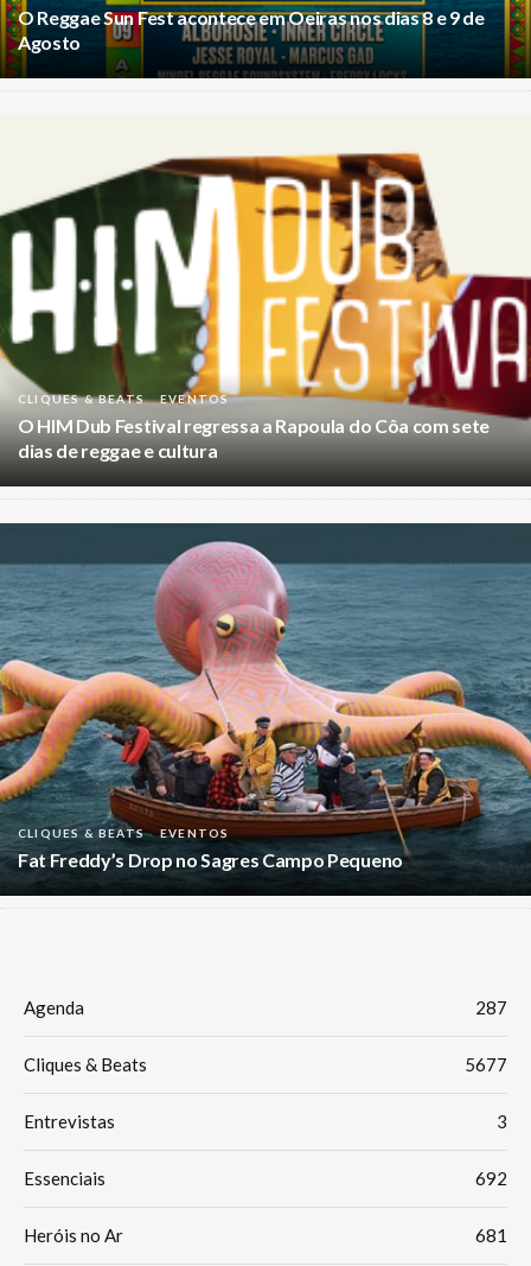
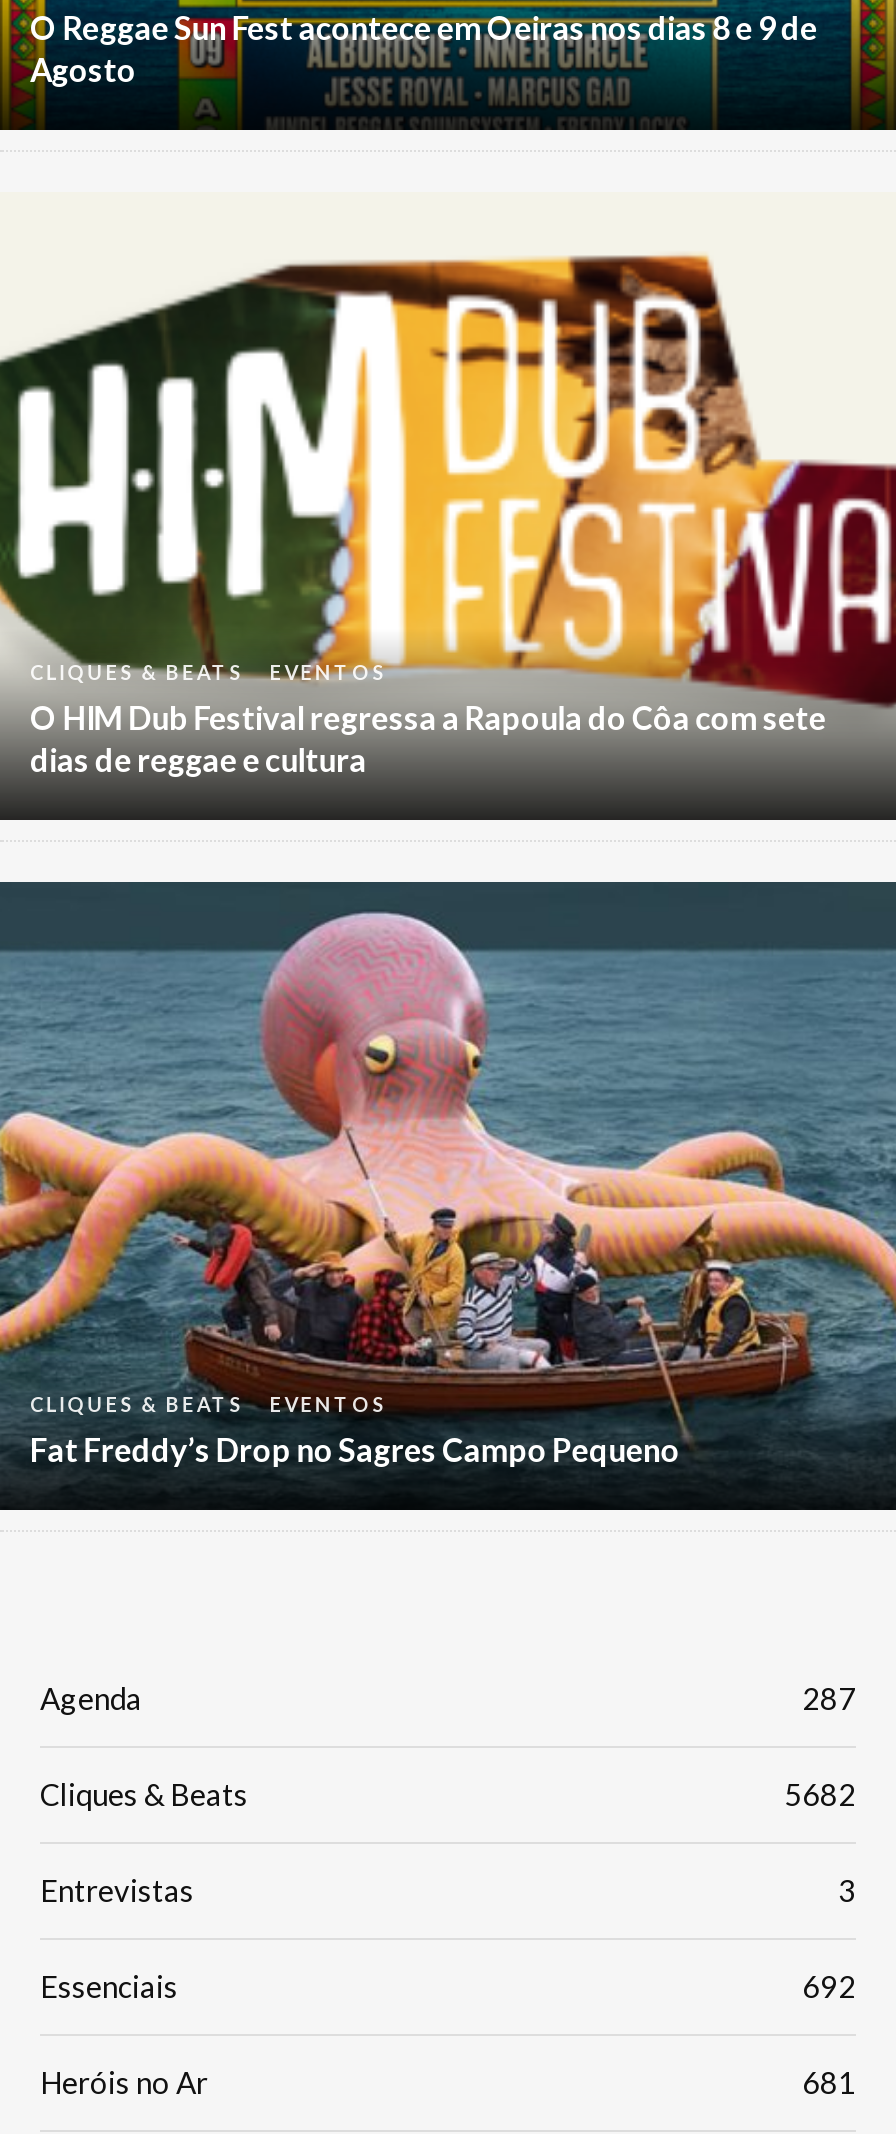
[465,1053,507,1075] 5677 -> [784,1775,856,1811] 5682

